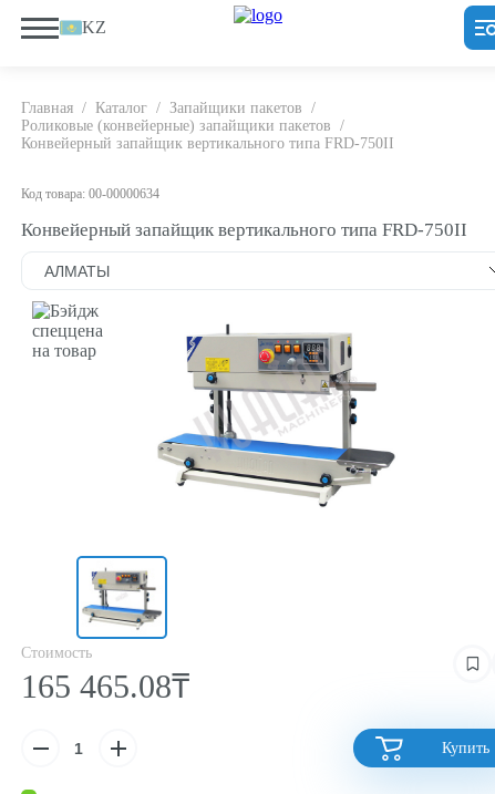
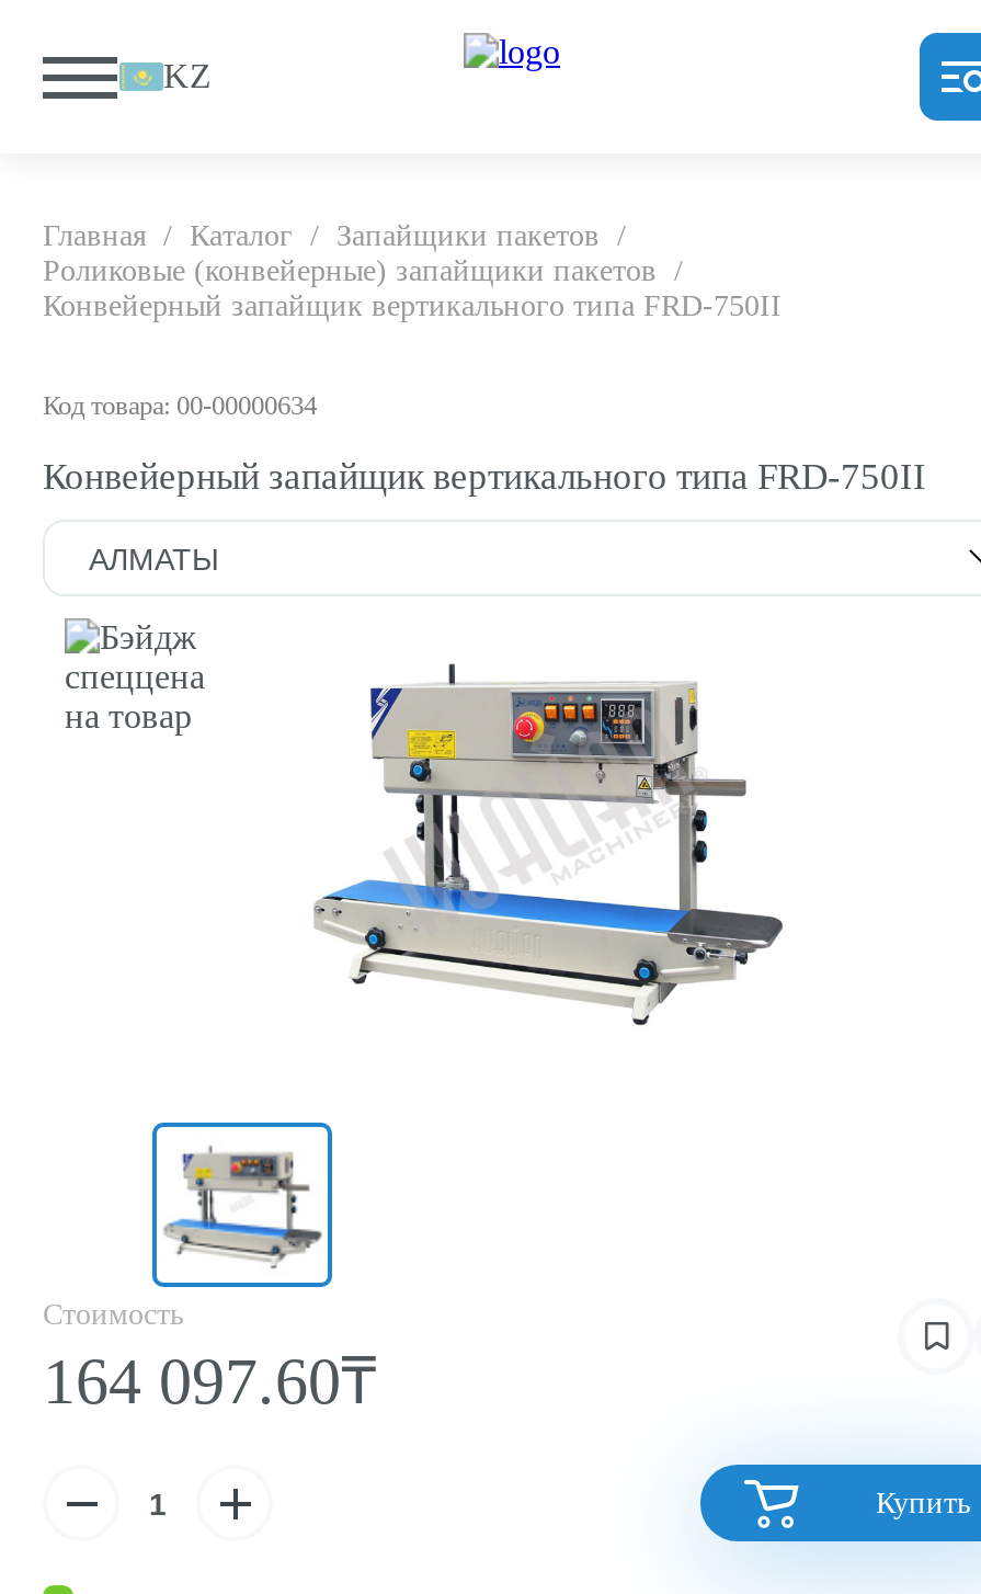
[21,668,189,704] 165 465.08₸ -> [43,1344,376,1416] 164 097.60₸

